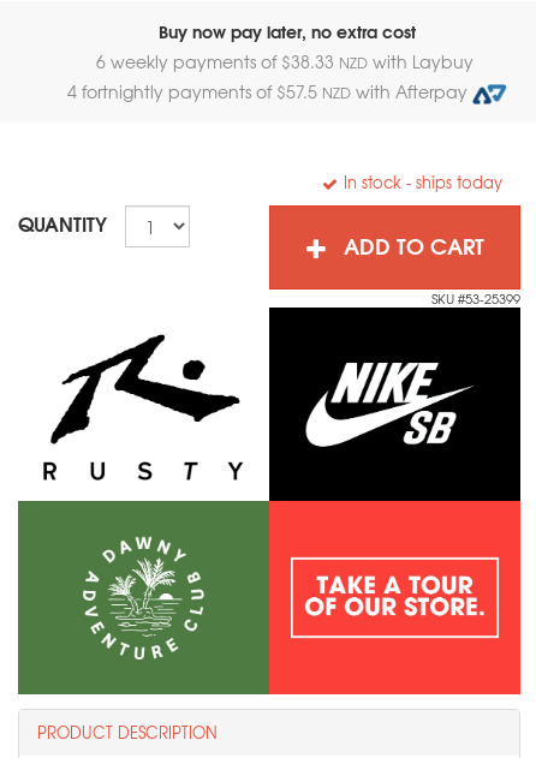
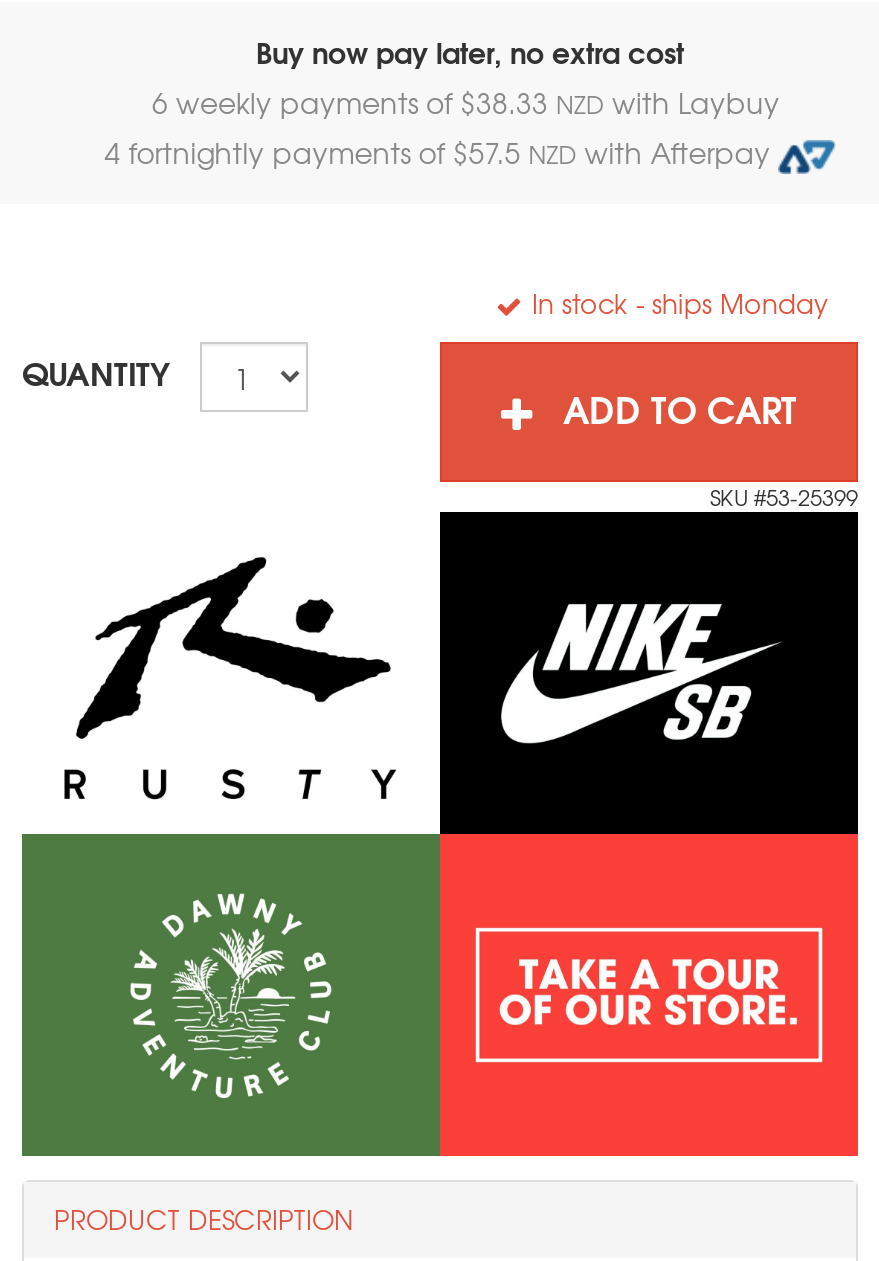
[344,171,502,193] In stock - ships today -> [532,284,828,322] In stock - ships Monday

